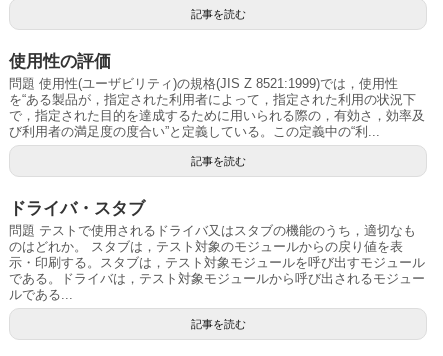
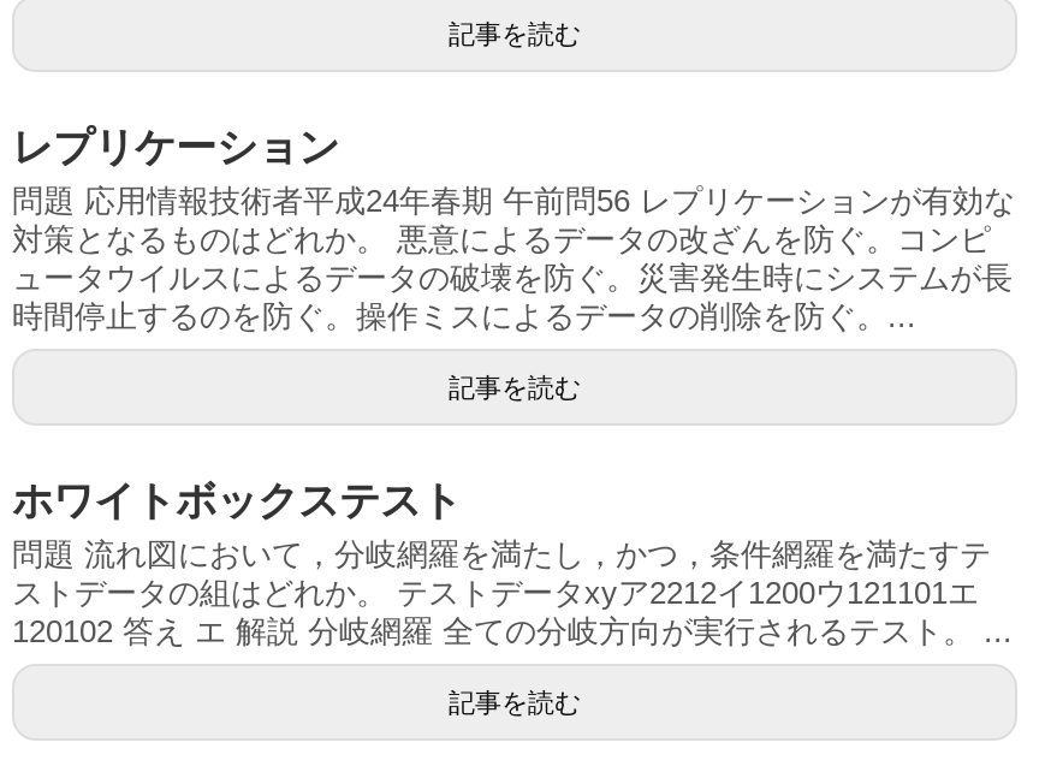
[9,52,425,139] 使用性の評価 | 問題 使用性(ユーザビリティ)の規格(JIS Z 8521:1999)では，使用性 | を“ある製品が，指定された利用者によって，指定された利用の状況下 | で，指定された目的を達成するために用いられる際の，有効さ，効率及 | び利用者の満足度の度合い”と定義している。この定義中の“利... -> [12,125,1015,334] レプリケーション | 問題 応用情報技術者平成24年春期 午前問56 レプリケーションが有効な | 対策となるものはどれか。 悪意によるデータの改ざんを防ぐ。コンピ | ュータウイルスによるデータの破壊を防ぐ。災害発生時にシステムが長 | 時間停止するのを防ぐ。操作ミスによるデータの削除を防ぐ。...
[9,199,425,302] ドライバ・スタブ | 問題 テストで使用されるドライバ又はスタブの機能のうち，適切なも | のはどれか。 スタブは，テスト対象のモジュールからの戻り値を表 | 示・印刷する。スタブは，テスト対象モジュールを呼び出すモジュール | である。ドライバは，テスト対象モジュールから呼び出されるモジュー | ルである... -> [12,479,1013,649] ホワイトボックステスト | 問題 流れ図において，分岐網羅を満たし，かつ，条件網羅を満たすテ | ストデータの組はどれか。 テストデータxyア2212イ1200ウ121101エ | 120102 答え エ 解説 分岐網羅 全ての分岐方向が実行されるテスト。 ...

